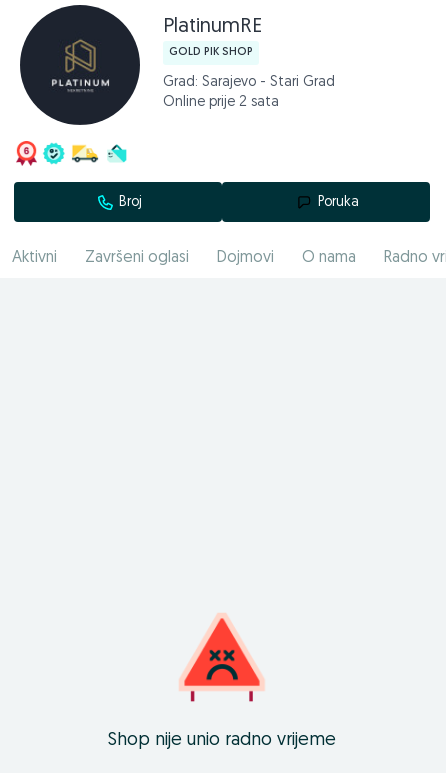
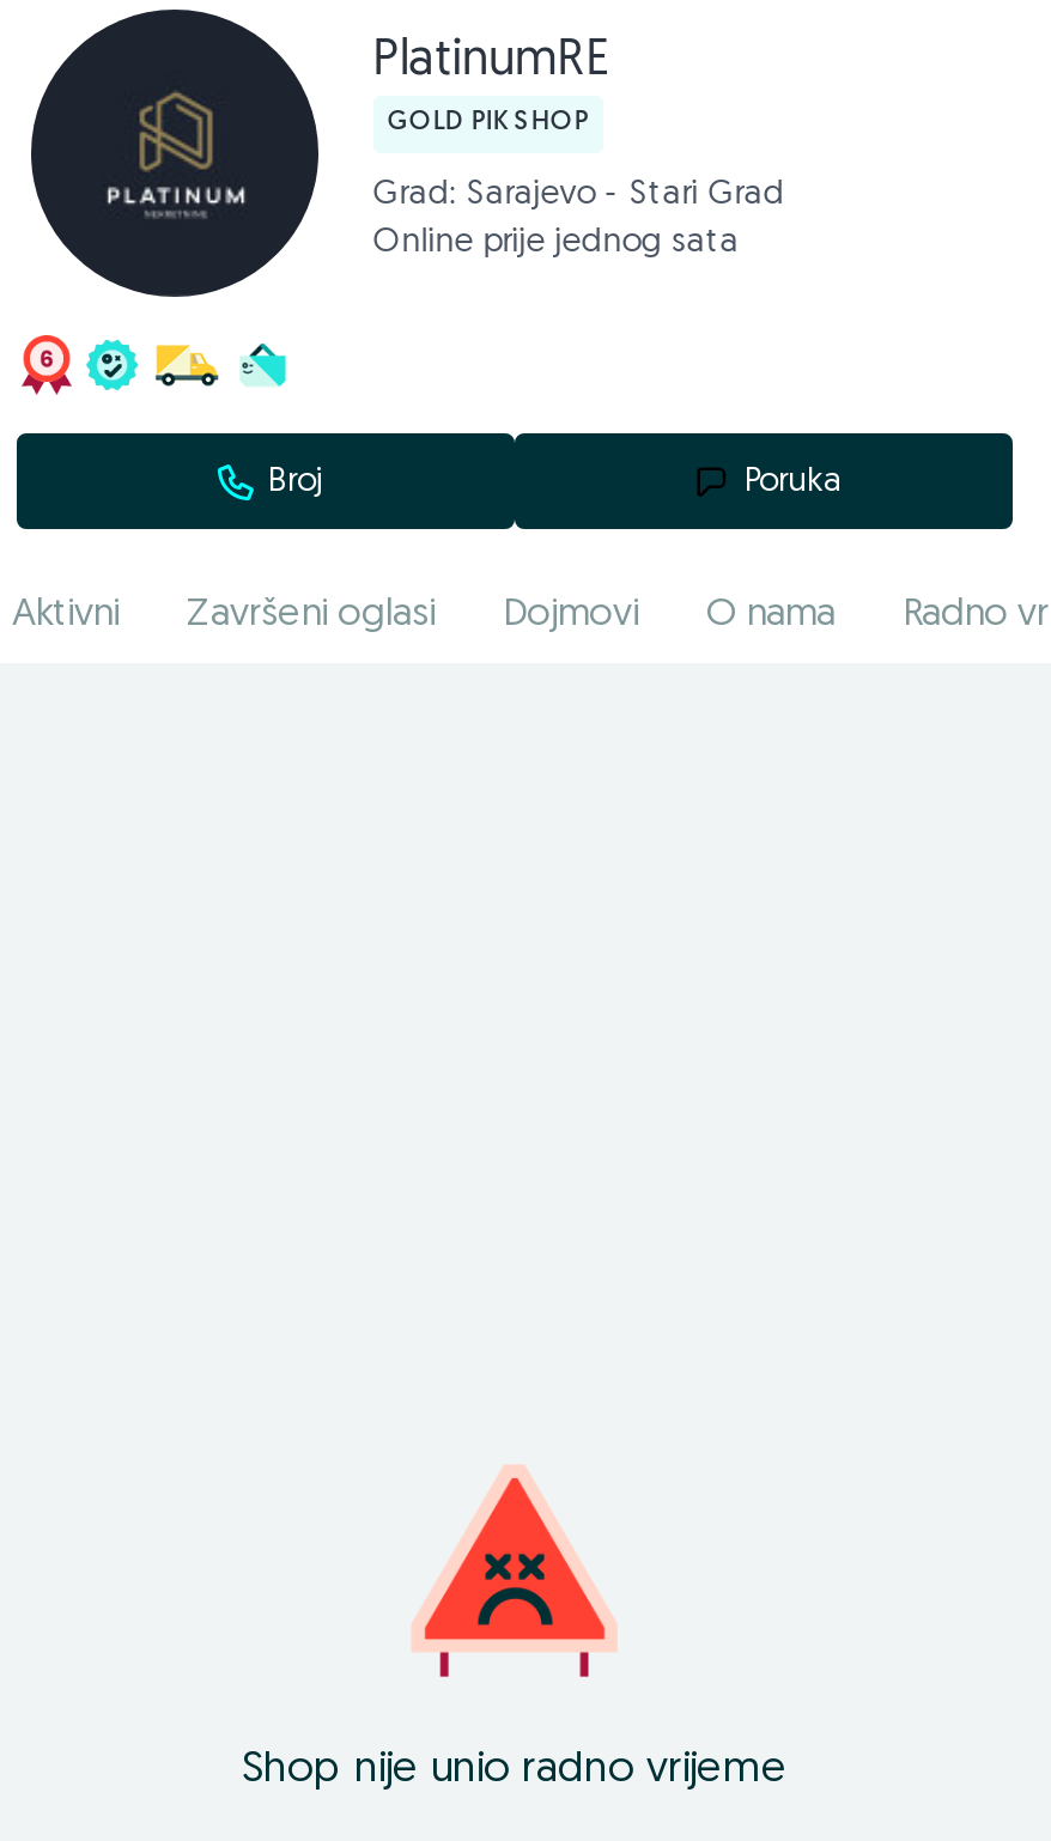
[163,95,279,110] Online prije 2 sata -> [373,225,739,261] Online prije jednog sata

